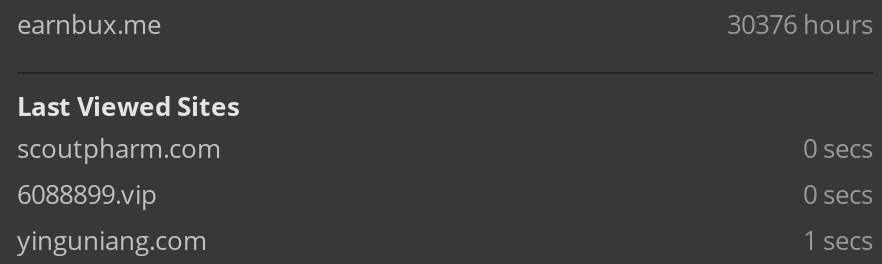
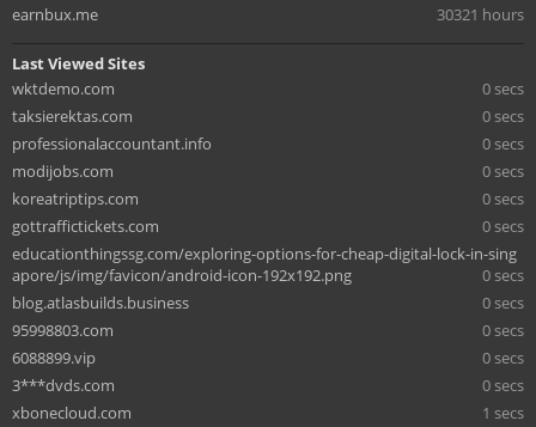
[727,6,873,42] 30376 hours -> [437,4,524,25] 30321 hours
[17,130,221,166] scoutpharm.com -> [12,78,524,341] wktdemo.com | 0 secs | taksierektas.com | 0 secs | professionalaccountant.info | 0 secs | modijobs.com | 0 secs | koreatriptips.com | 0 secs | gottraffictickets.com | 0 secs | educationthingssg.com/exploring-options-for-cheap-digital-lock-in-sing | apore/js/img/favicon/android-icon-192x192.png | 0 secs | blog.atlasbuilds.business | 0 secs | 95998803.com
[17,222,207,258] yinguniang.com -> [12,374,524,423] 3***dvds.com | 0 secs | xbonecloud.com

